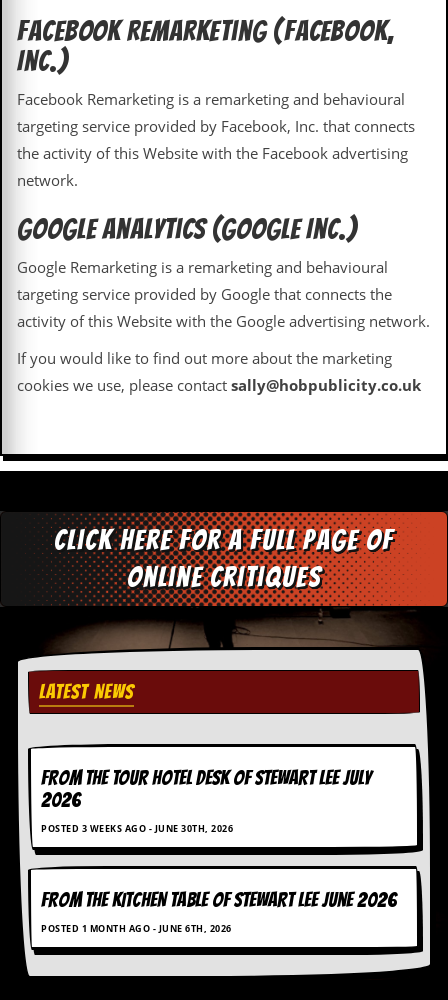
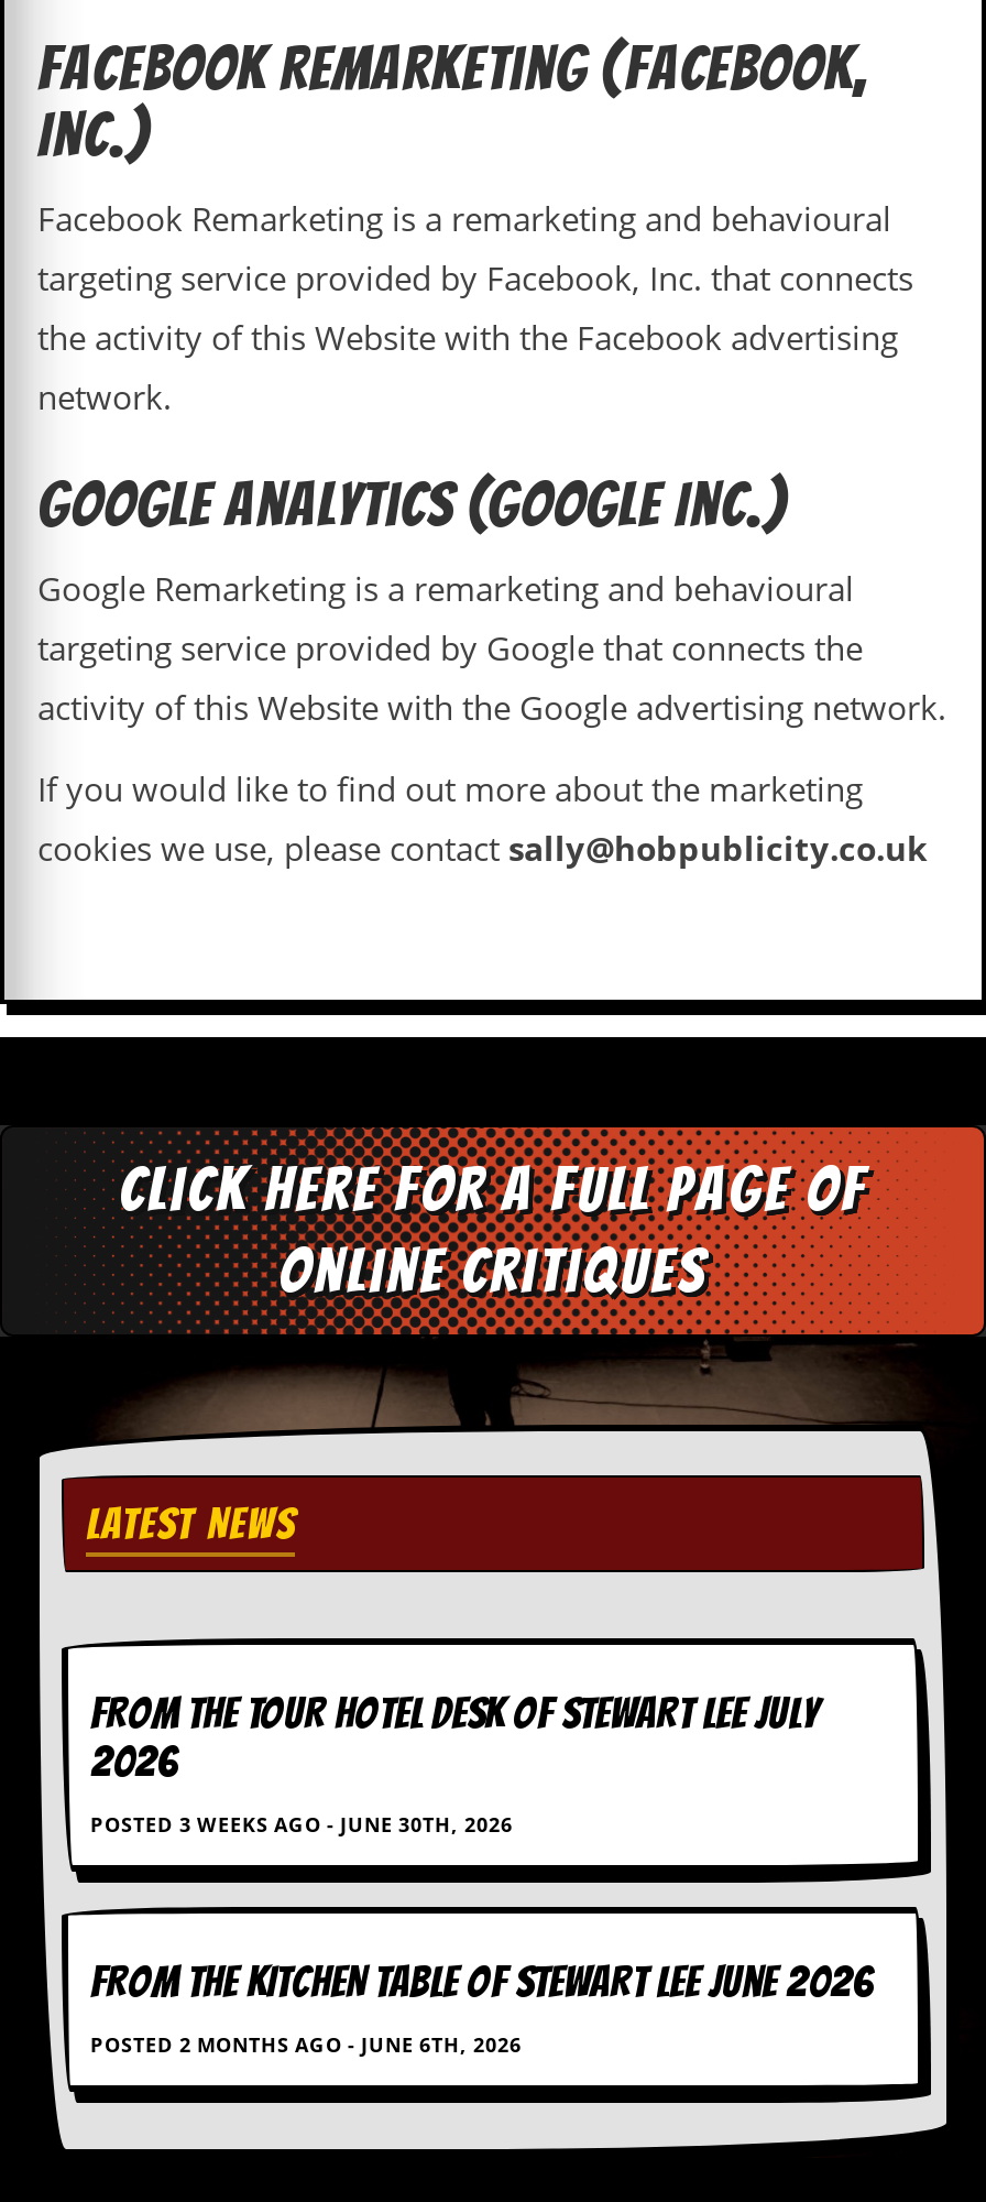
[41,922,231,935] POSTED 1 MONTH AGO - JUNE 6TH, 2026 -> [90,2030,522,2059] POSTED 2 MONTHS AGO - JUNE 6TH, 2026

